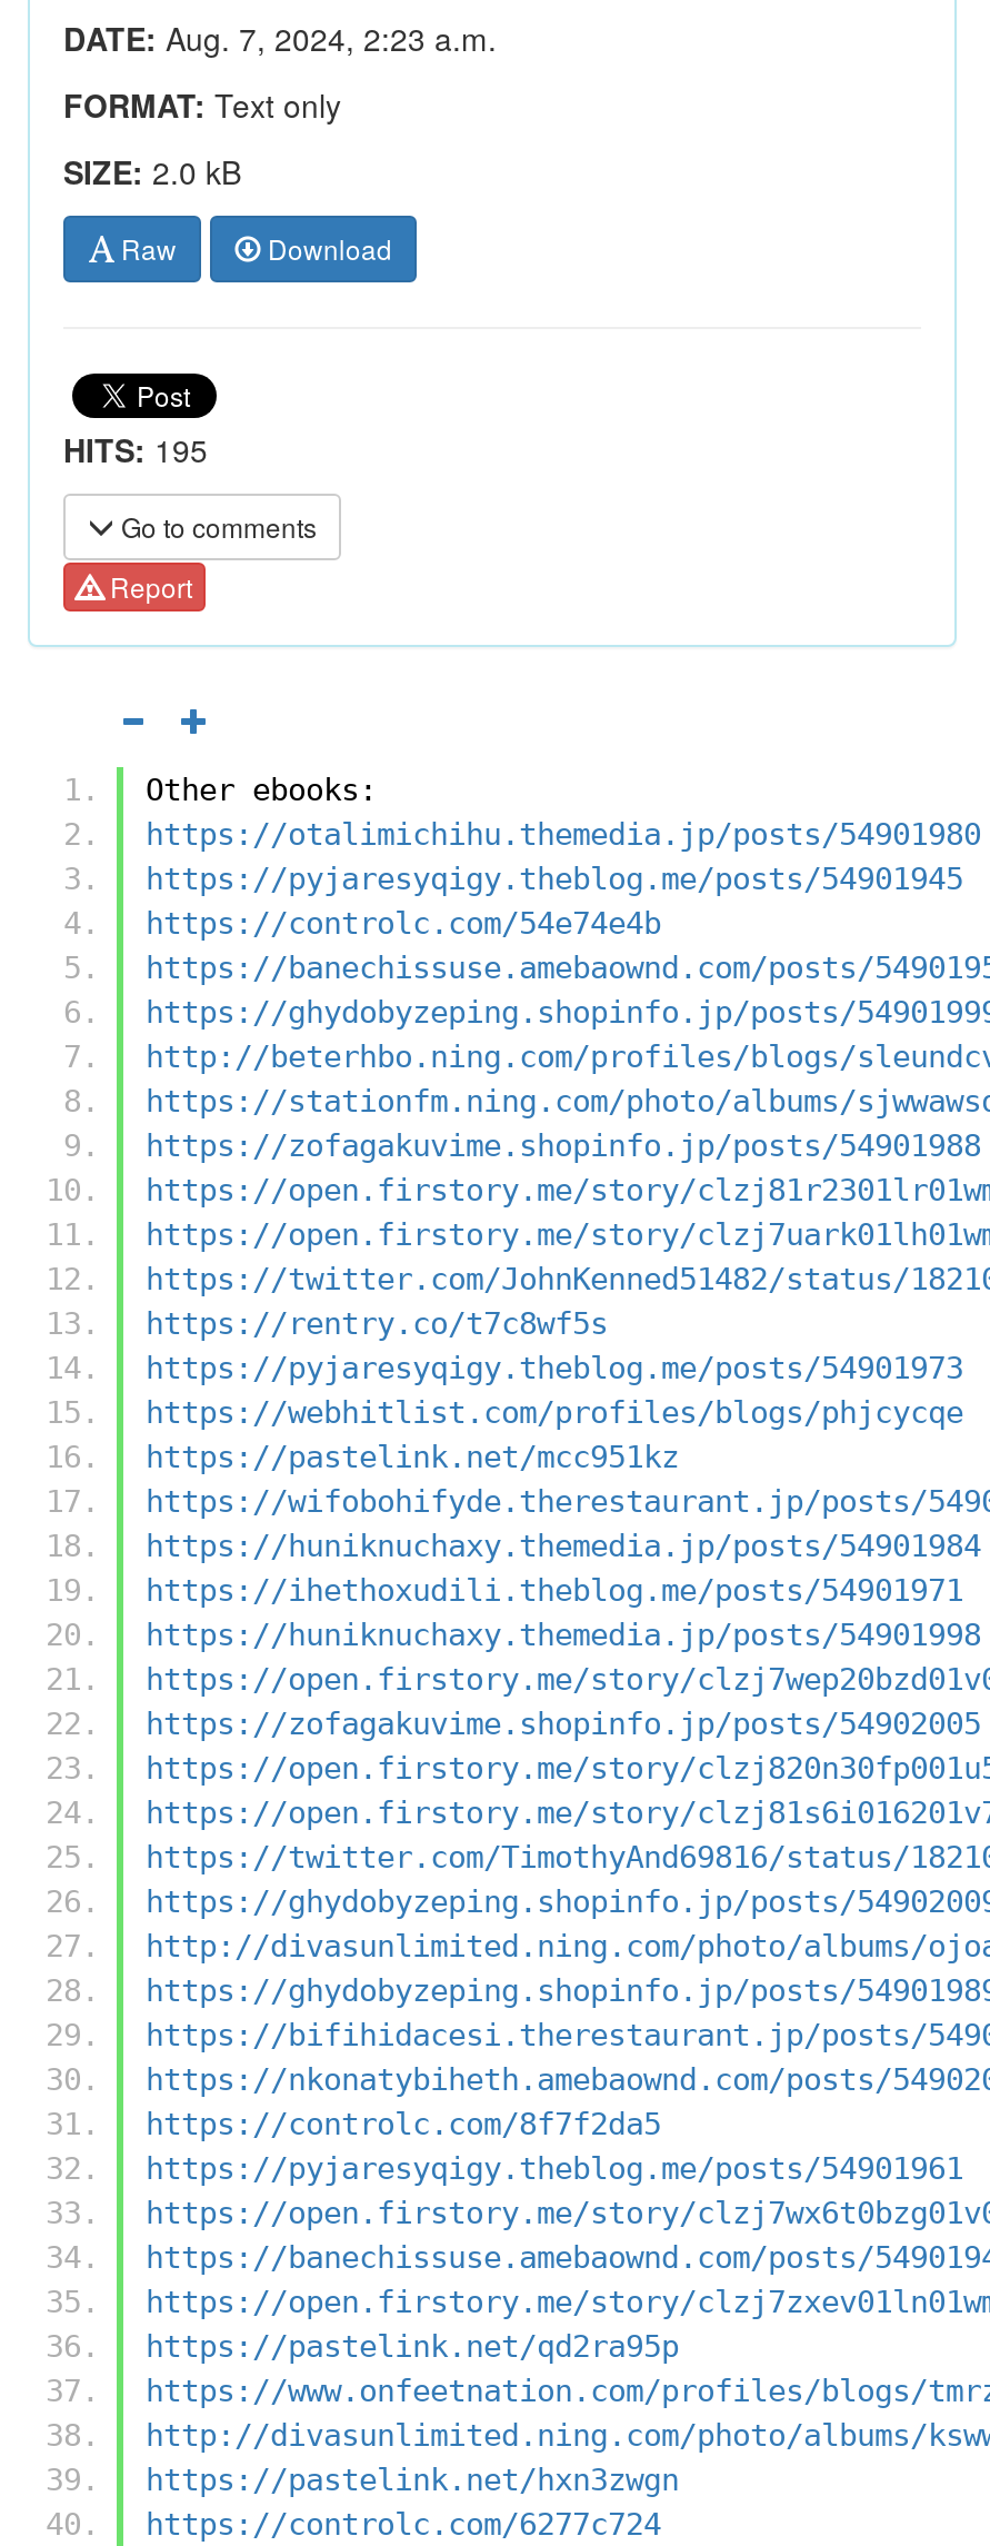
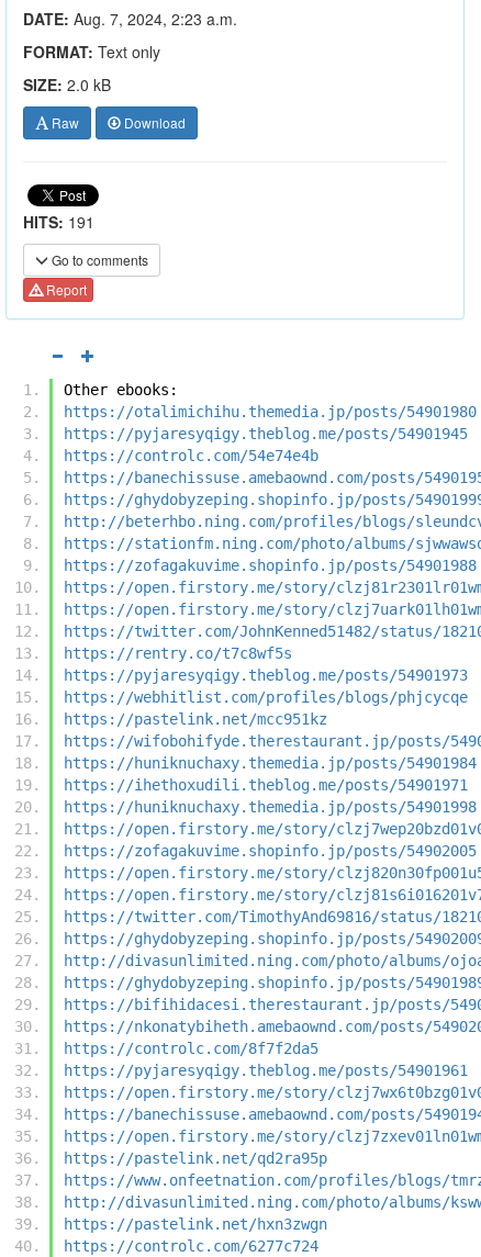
[63,427,208,471] HITS: 195 -> [23,211,94,233] HITS: 191

